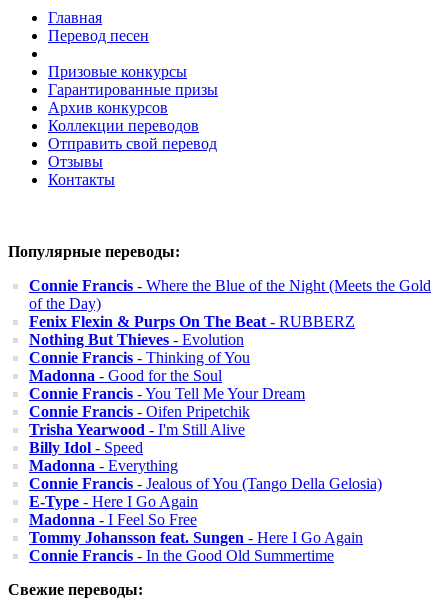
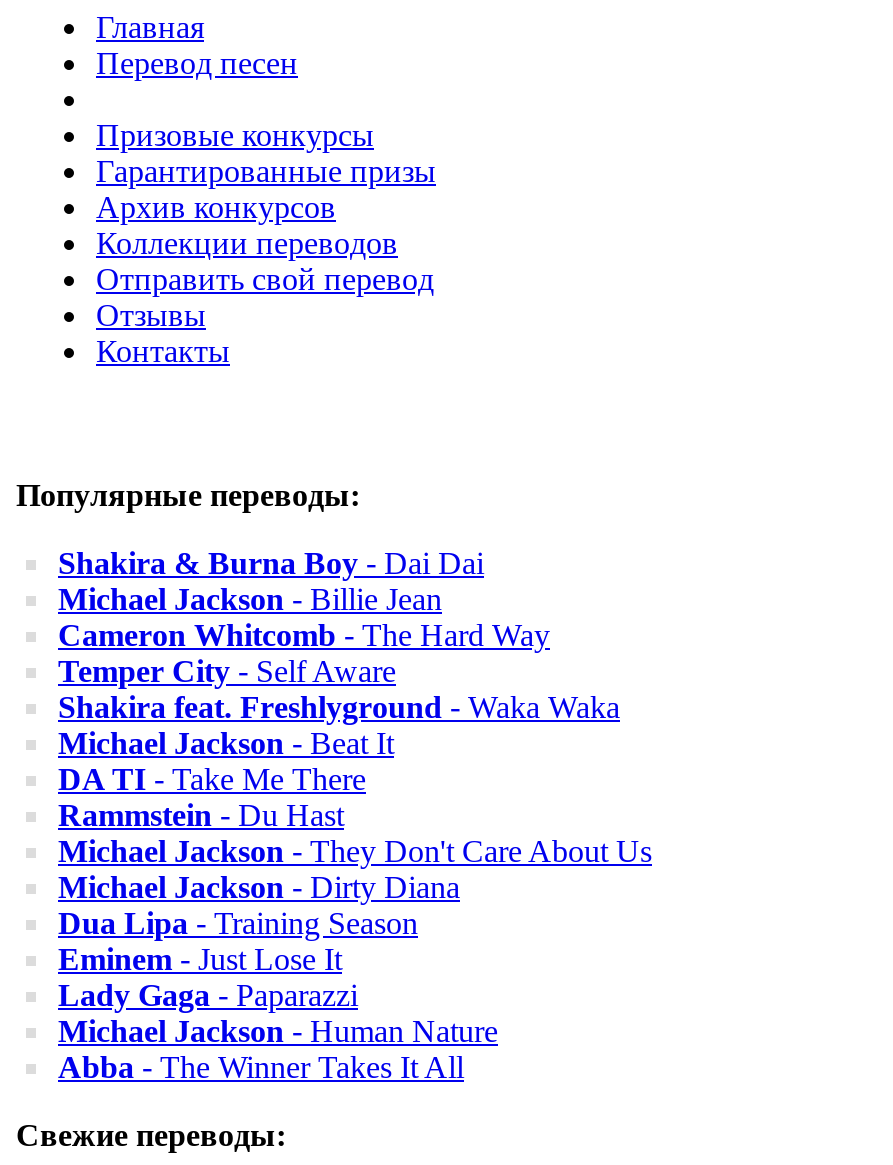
[29,277,431,564] Connie Francis - Where the Blue of the Night (Meets the Gold | of the Day) | Fenix Flexin & Purps On The Beat - RUBBERZ | Nothing But Thieves - Evolution | Connie Francis - Thinking of You | Madonna - Good for the Soul | Connie Francis - You Tell Me Your Dream | Connie Francis - Oifen Pripetchik | Trisha Yearwood - I'm Still Alive | Billy Idol - Speed | Madonna - Everything | Connie Francis - Jealous of You (Tango Della Gelosia) | E-Type - Here I Go Again | Madonna - I Feel So Free | Tommy Johansson feat. Sungen - Here I Go Again | Connie Francis - In the Good Old Summertime -> [58,546,652,1084] Shakira & Burna Boy - Dai Dai | Michael Jackson - Billie Jean | Cameron Whitcomb - The Hard Way | Temper City - Self Aware | Shakira feat. Freshlyground - Waka Waka | Michael Jackson - Beat It | DA TI - Take Me There | Rammstein - Du Hast | Michael Jackson - They Don't Care About Us | Michael Jackson - Dirty Diana | Dua Lipa - Training Season | Eminem - Just Lose It | Lady Gaga - Paparazzi | Michael Jackson - Human Nature | Abba - The Winner Takes It All

